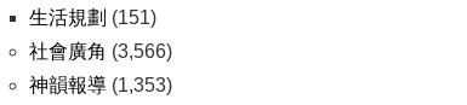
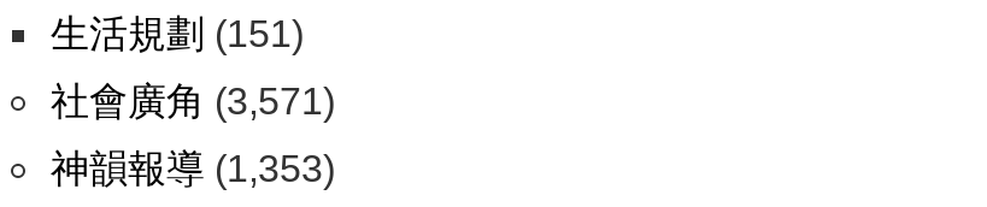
[29,41,172,62] 社會廣角(3,566) -> [51,81,335,122] 社會廣角(3,571)

